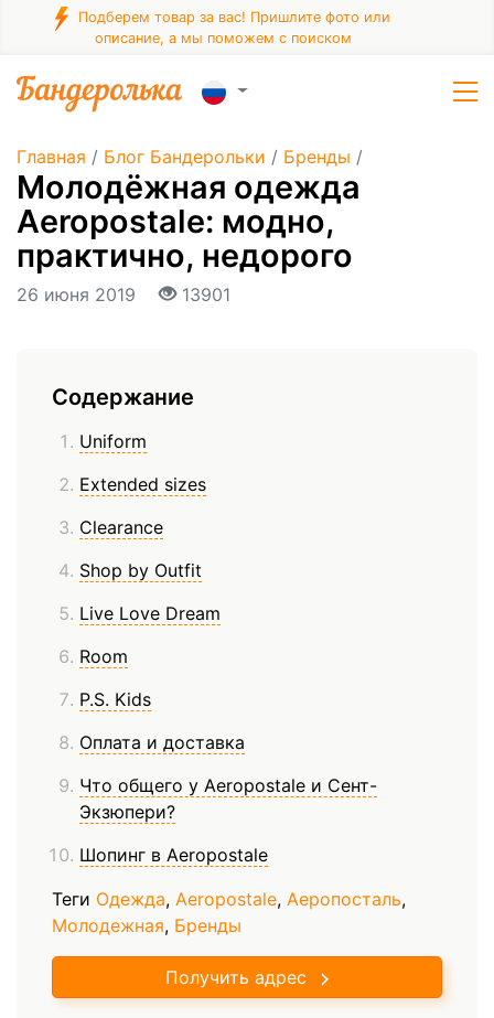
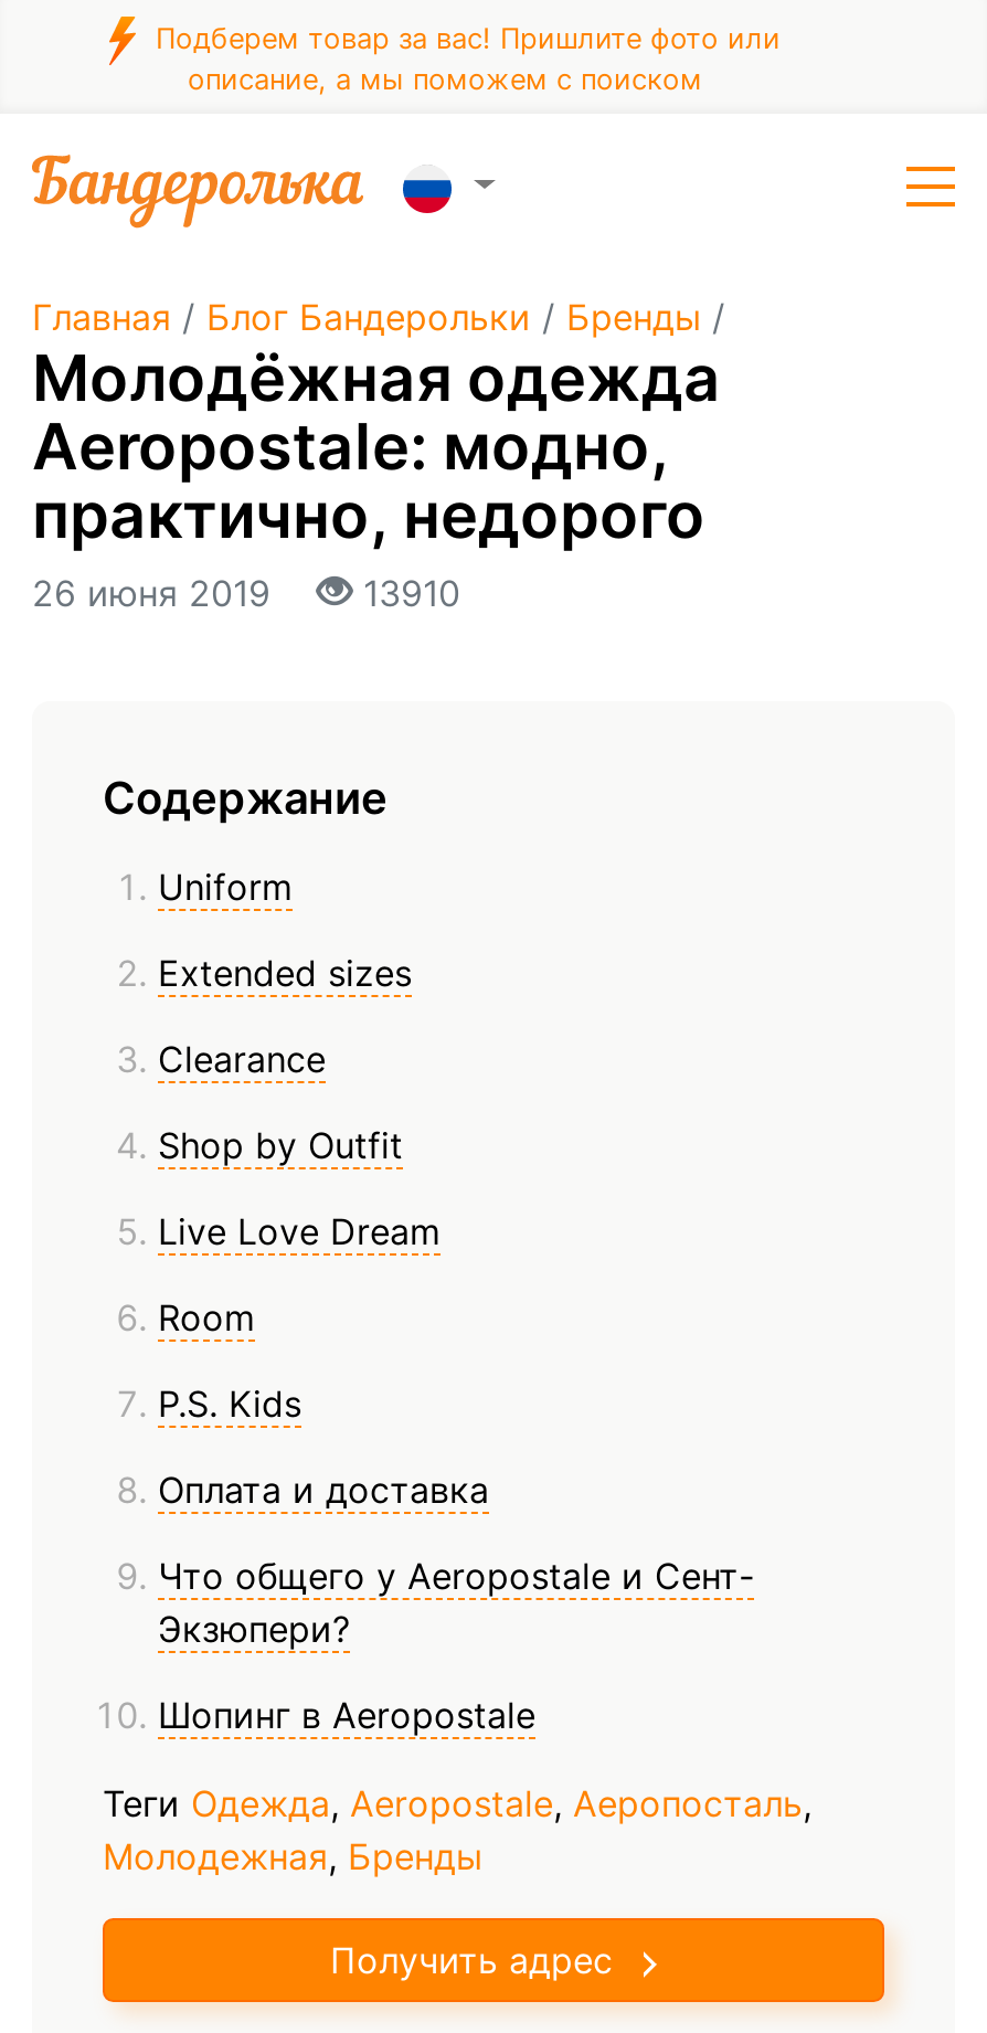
[17,283,230,306] 26 июня 2019 13901 -> [32,571,460,615] 26 июня 2019 13910

